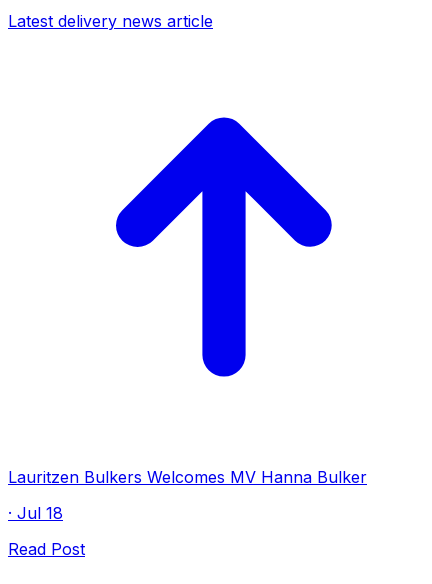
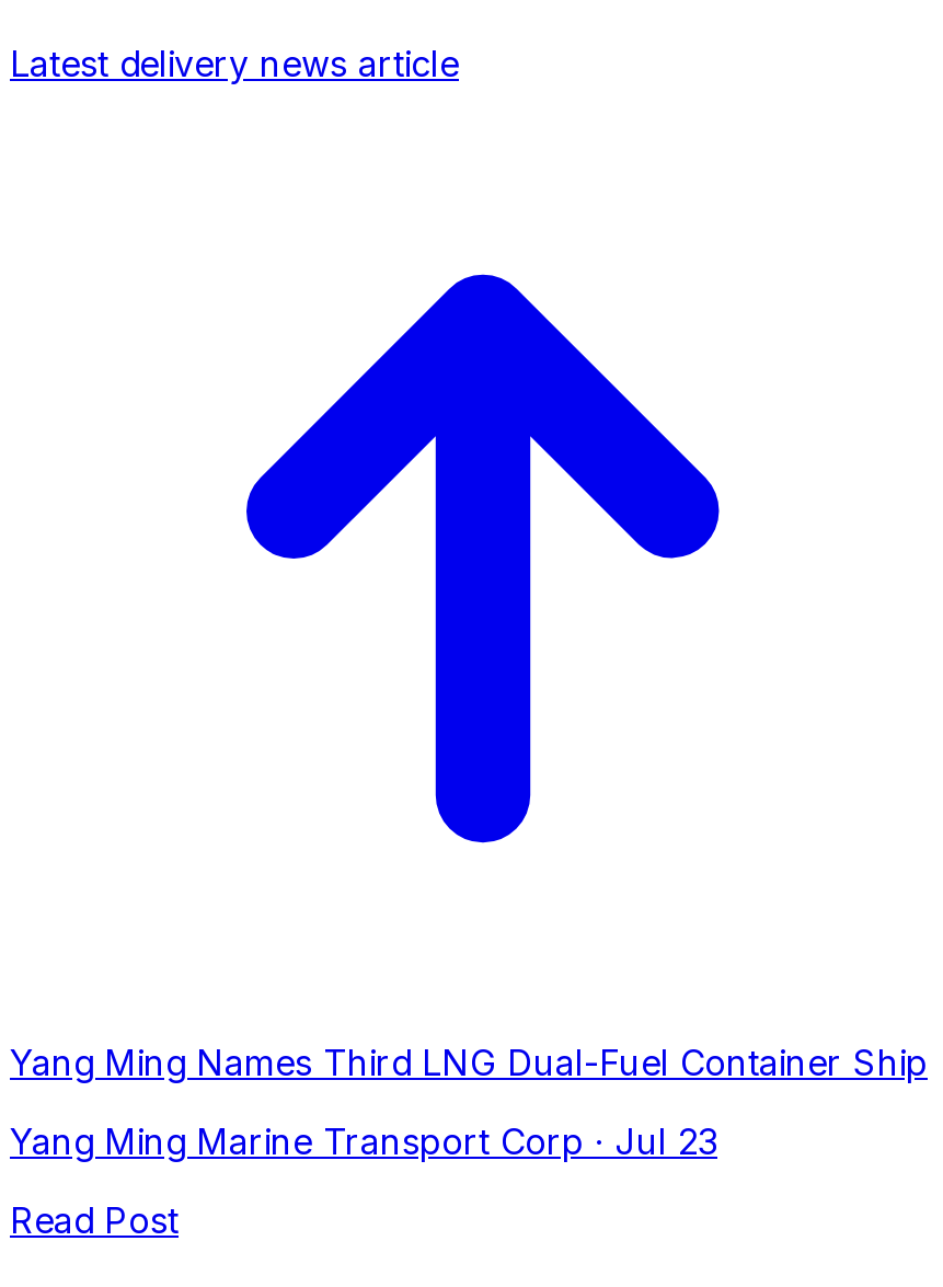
[8,467,367,487] Lauritzen Bulkers Welcomes MV Hanna Bulker -> [10,1041,928,1085] Yang Ming Names Third LNG Dual-Fuel Container Ship
[8,503,63,523] · Jul 18 -> [10,1120,717,1164] Yang Ming Marine Transport Corp · Jul 23

